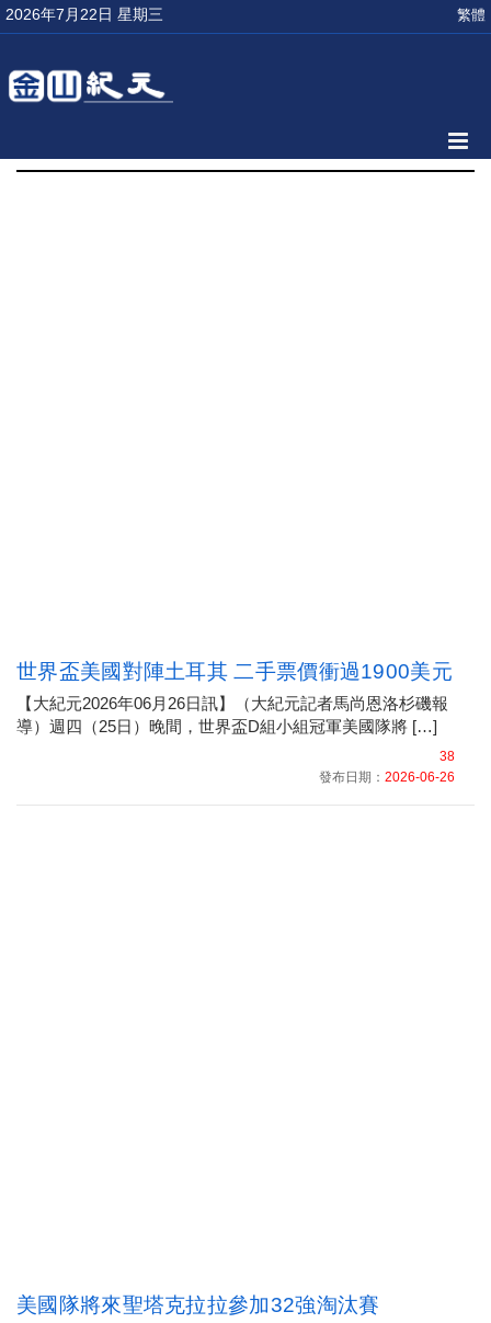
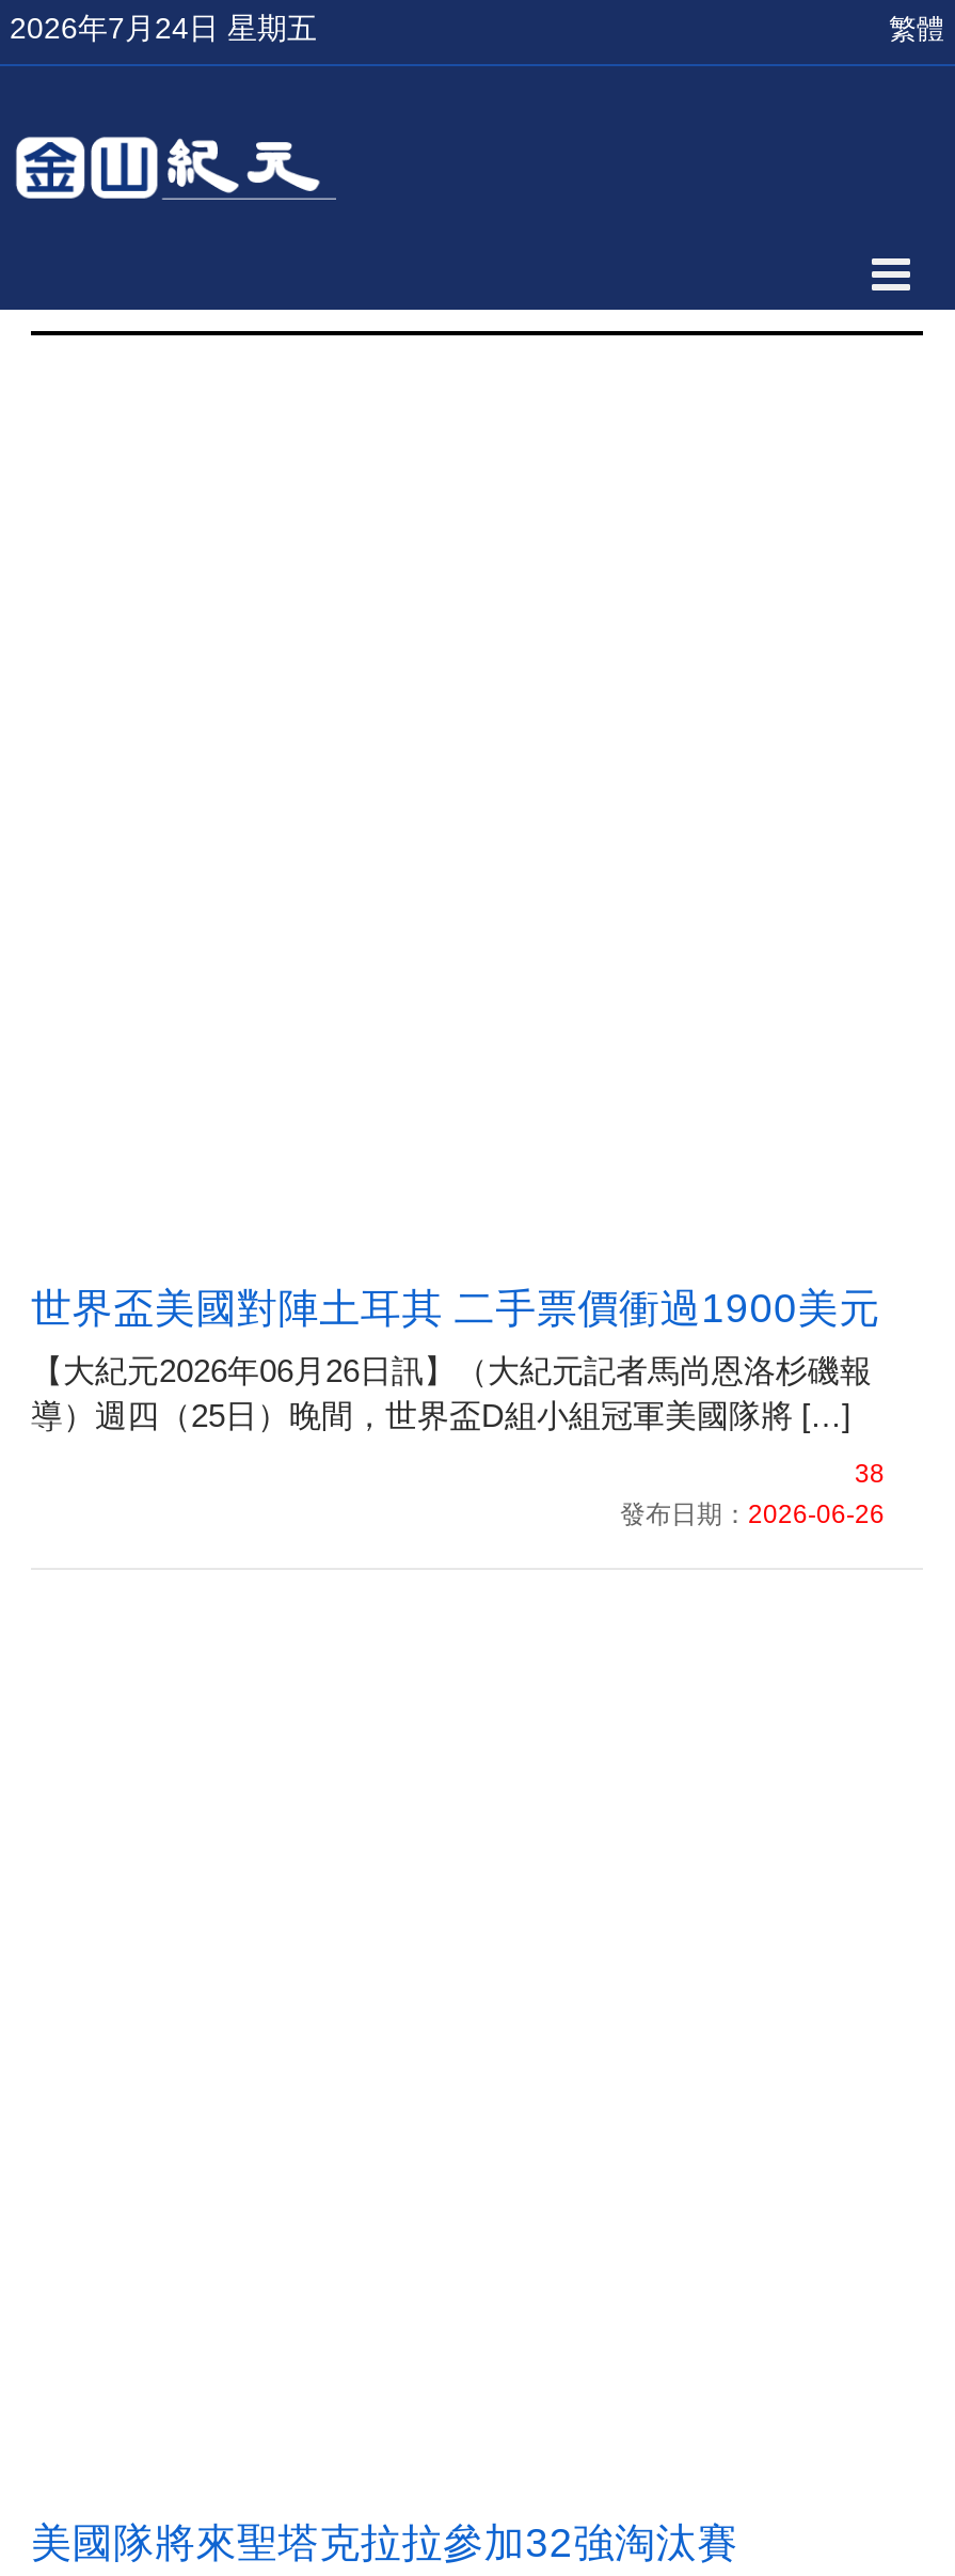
[5,5,163,23] 2026年7月22日 星期三 -> [10,11,317,45] 2026年7月24日 星期五

